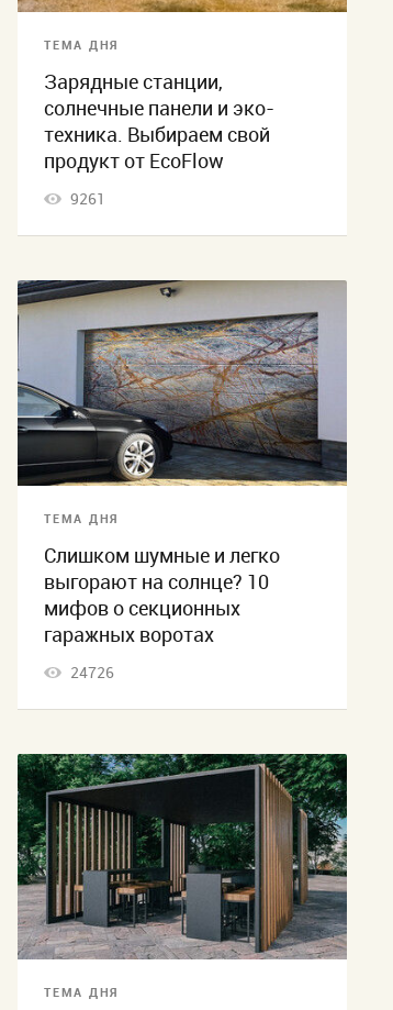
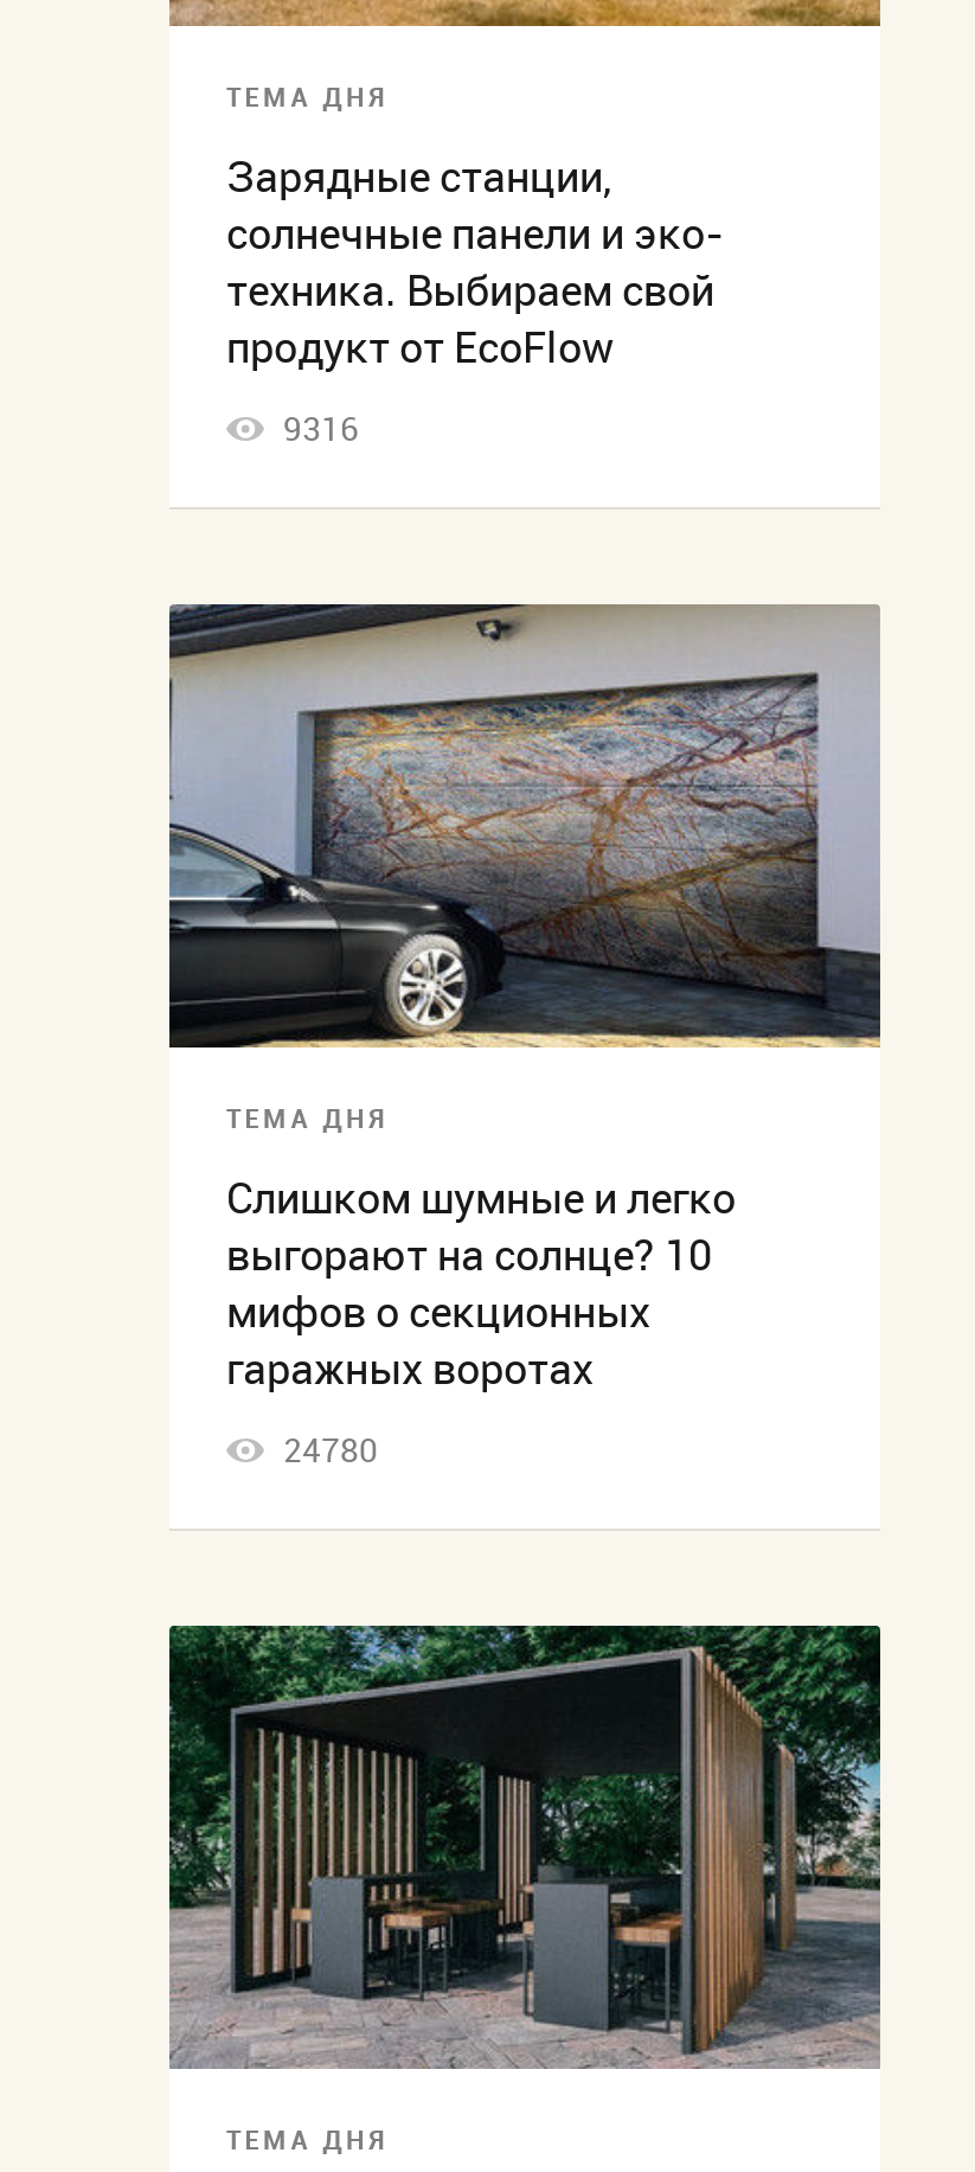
[70,190,105,208] 9261 -> [283,410,359,448] 9316
[70,664,114,681] 24726 -> [283,1431,378,1469] 24780

